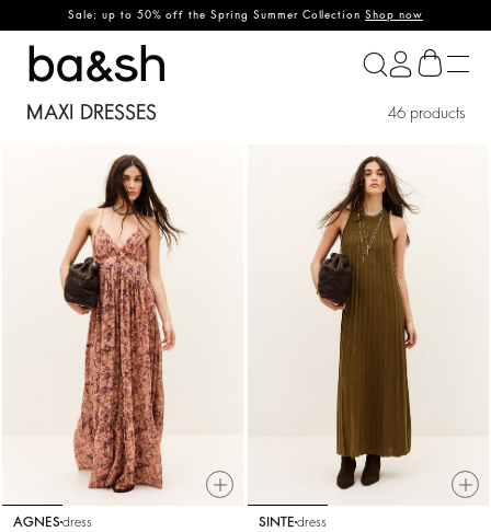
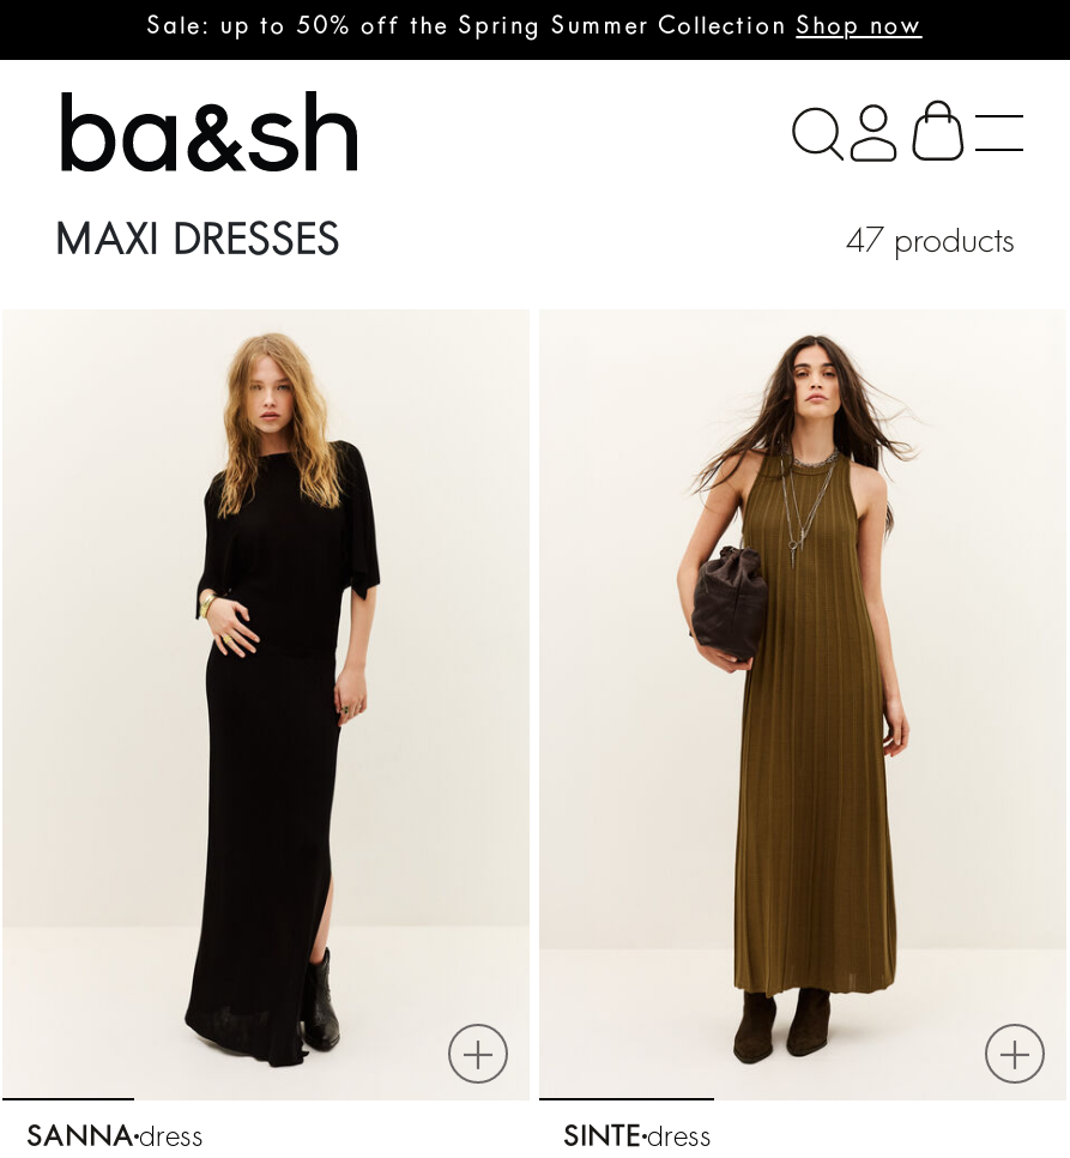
[388,105,465,120] 46 products -> [846,222,1014,255] 47 products
[13,155,184,529] [image] | AGNES dress -> [26,336,393,1151] [image] | SANNA dress

